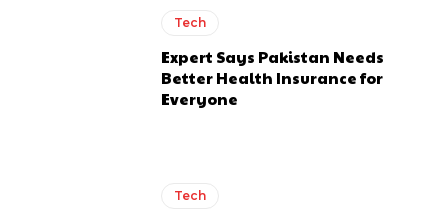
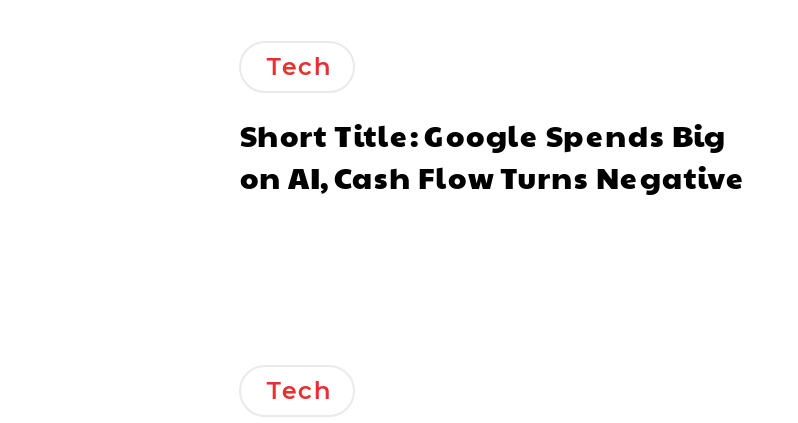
[161,46,384,109] Expert Says Pakistan Needs | Better Health Insurance for | Everyone -> [240,113,746,197] Short Title: Google Spends Big | on AI, Cash Flow Turns Negative

